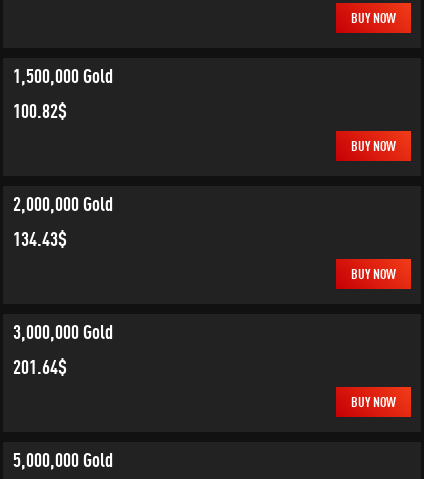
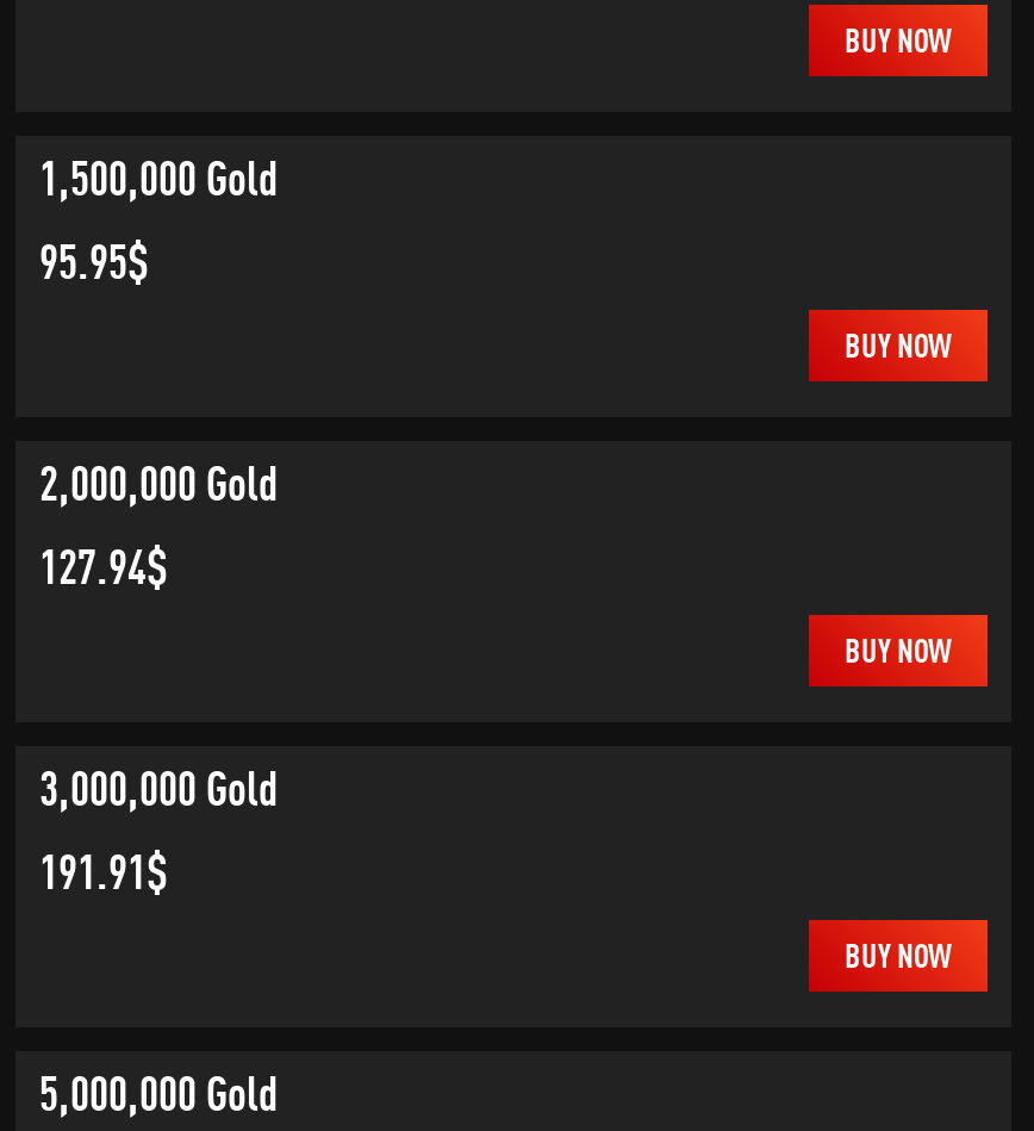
[13,99,67,122] 100.82$ -> [39,234,149,288] 95.95$
[13,227,67,250] 134.43$ -> [39,539,168,594] 127.94$
[13,355,67,378] 201.64$ -> [39,844,168,899] 191.91$

